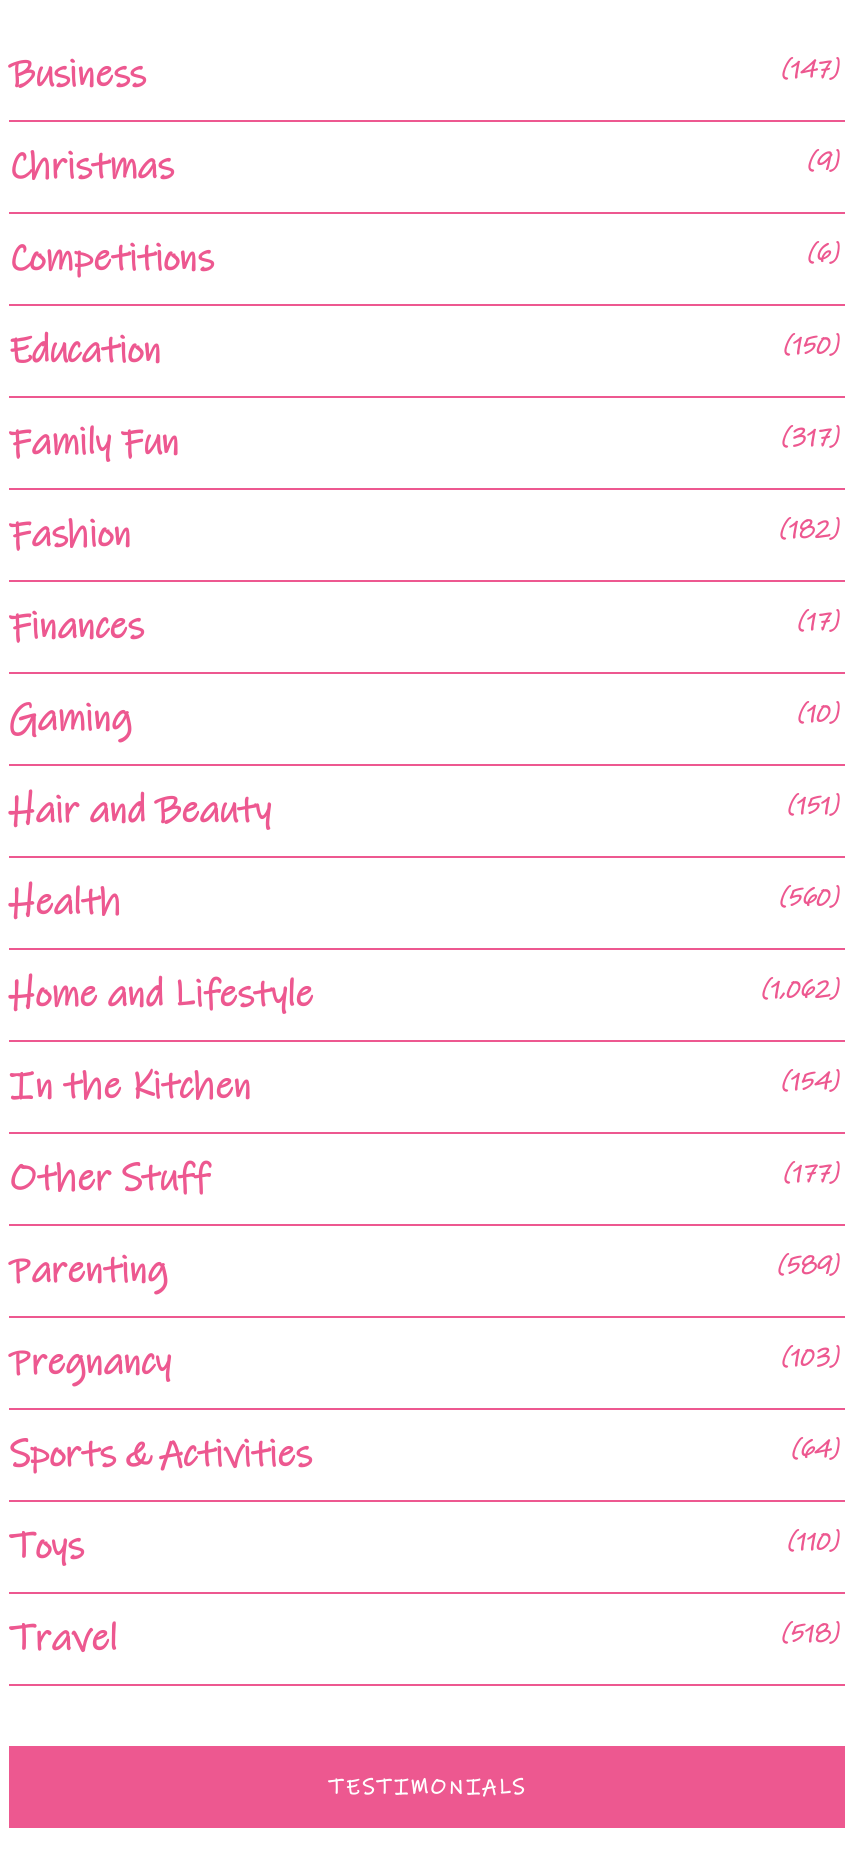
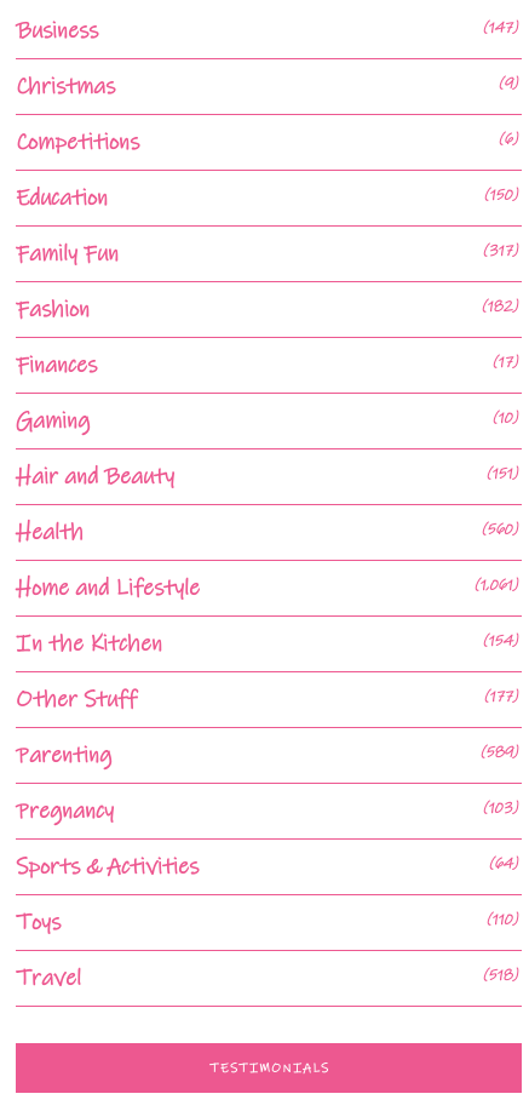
[759,973,839,1003] (1,062) -> [473,575,518,593] (1,061)

